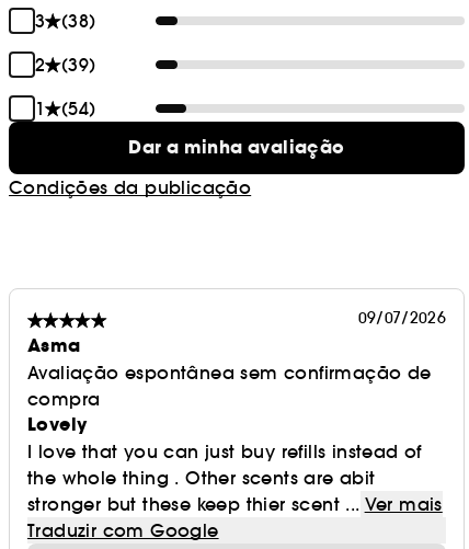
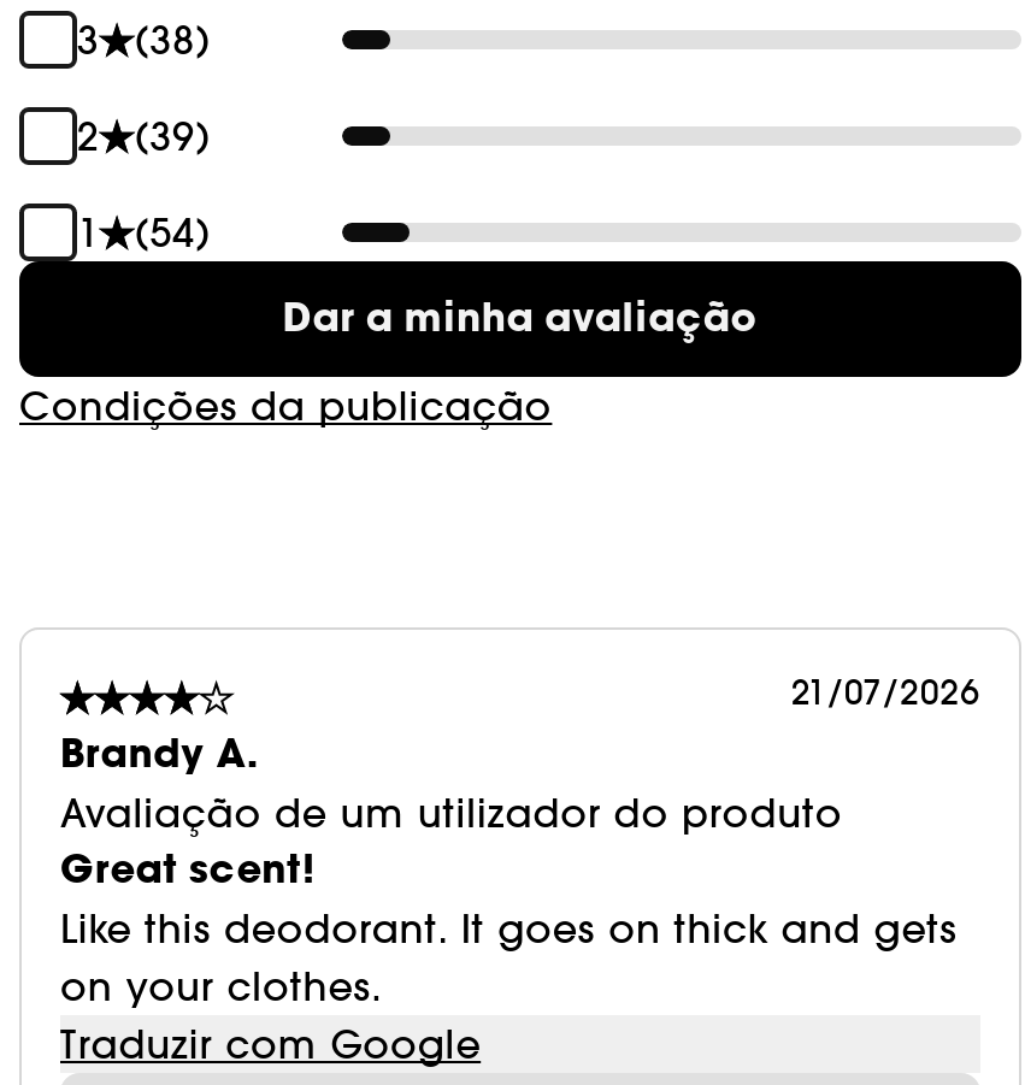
[27,308,446,515] 09/07/2026 | Asma | Avaliação espontânea sem confirmação de | compra | Lovely | I love that you can just buy refills instead of | the whole thing . Other scents are abit | stronger but these keep thier scent ... Ver mais -> [60,671,980,1011] 21/07/2026 | Brandy A. | Avaliação de um utilizador do produto | Great scent! | Like this deodorant. It goes on thick and gets | on your clothes.

